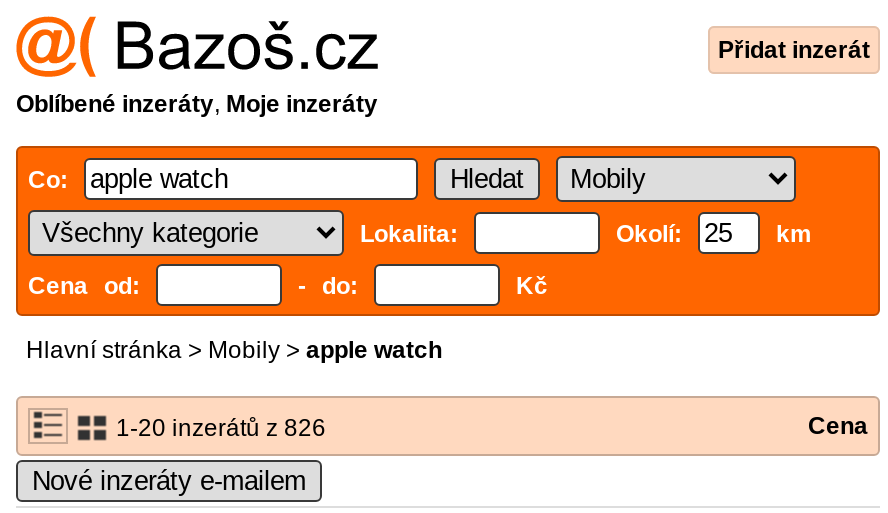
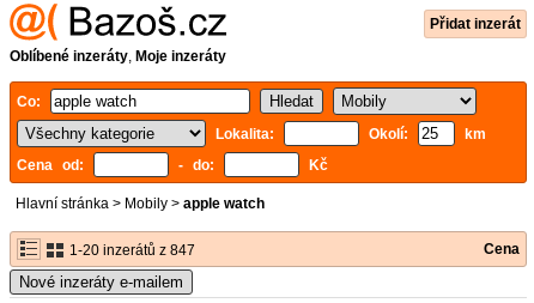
[110,414,326,442] 1-20 inzerátů z 826 -> [66,242,195,259] 1-20 inzerátů z 847

